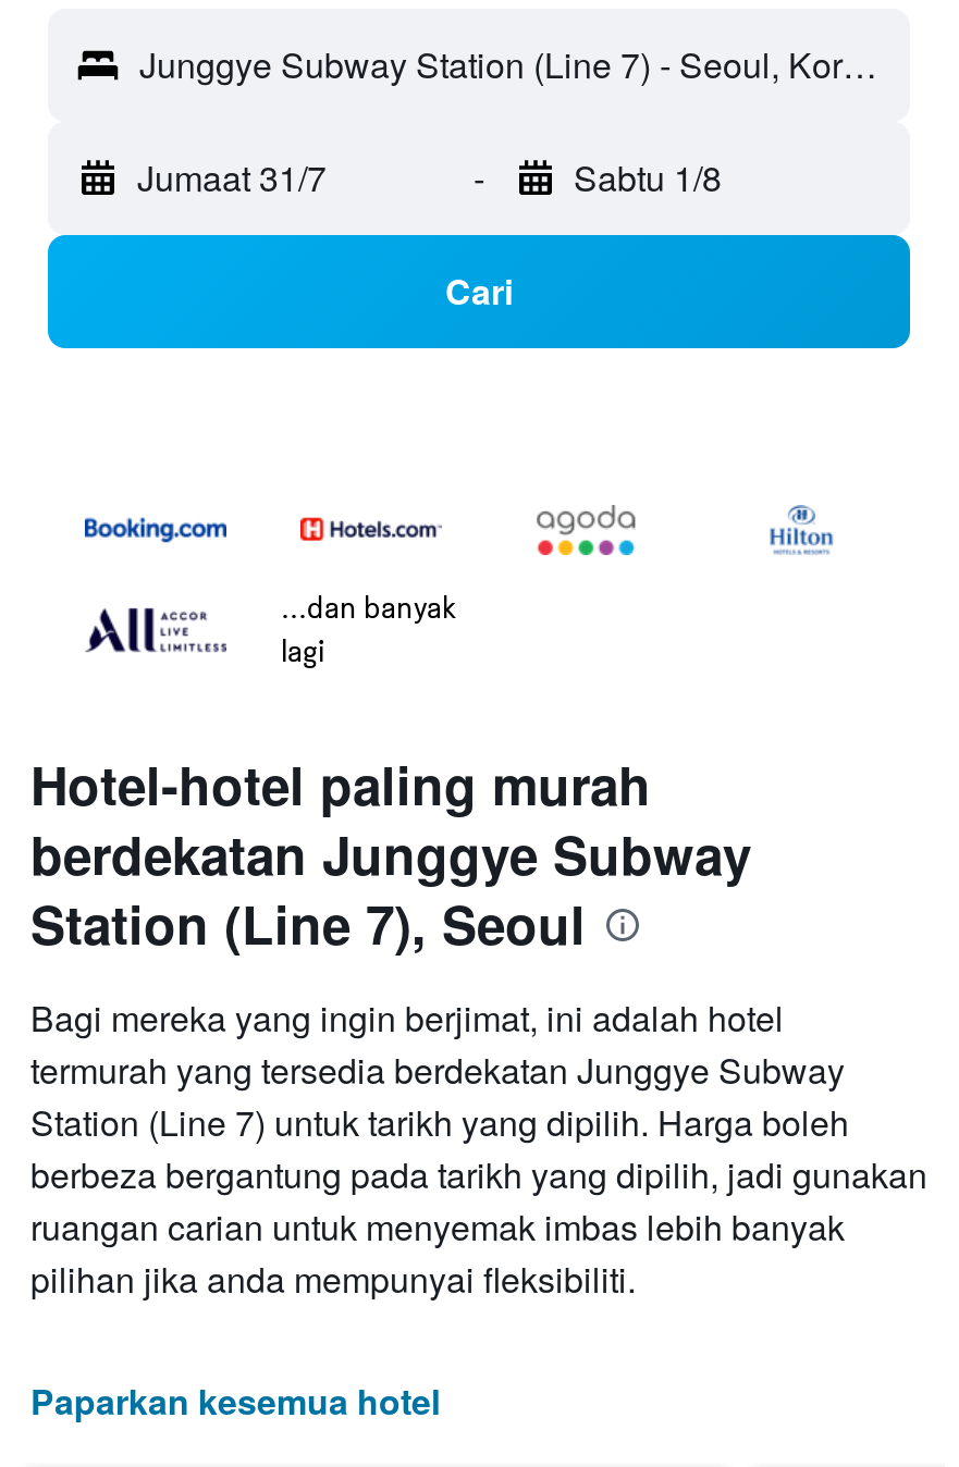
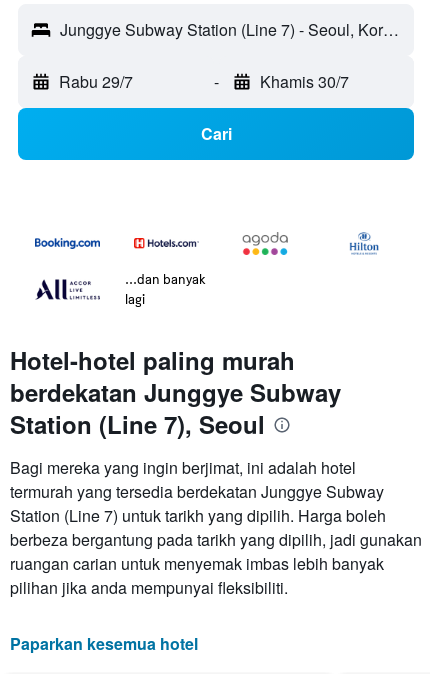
[137,153,327,203] Jumaat 31/7 -> [59,70,133,93] Rabu 29/7
[574,153,722,203] Sabtu 1/8 -> [259,70,348,93] Khamis 30/7

